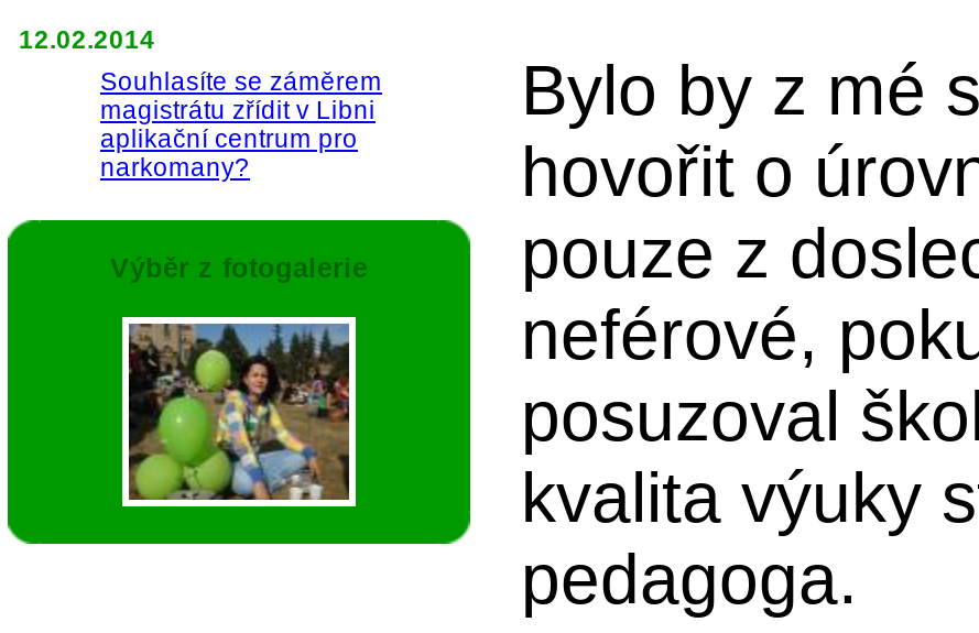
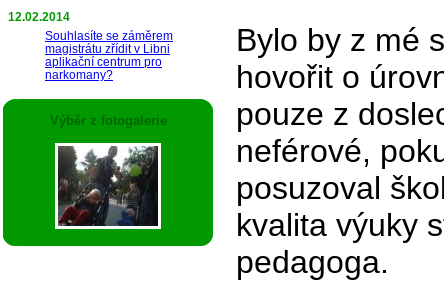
[129,321,351,502] [image] -> [58,146,159,227] [image]

